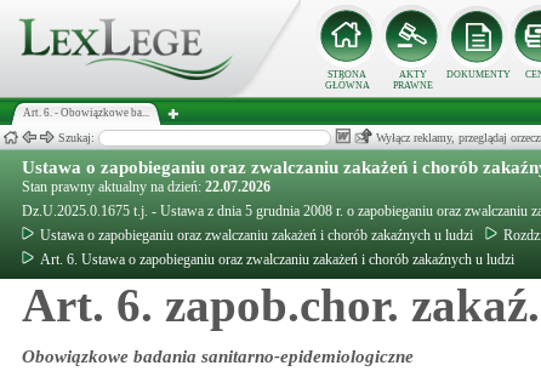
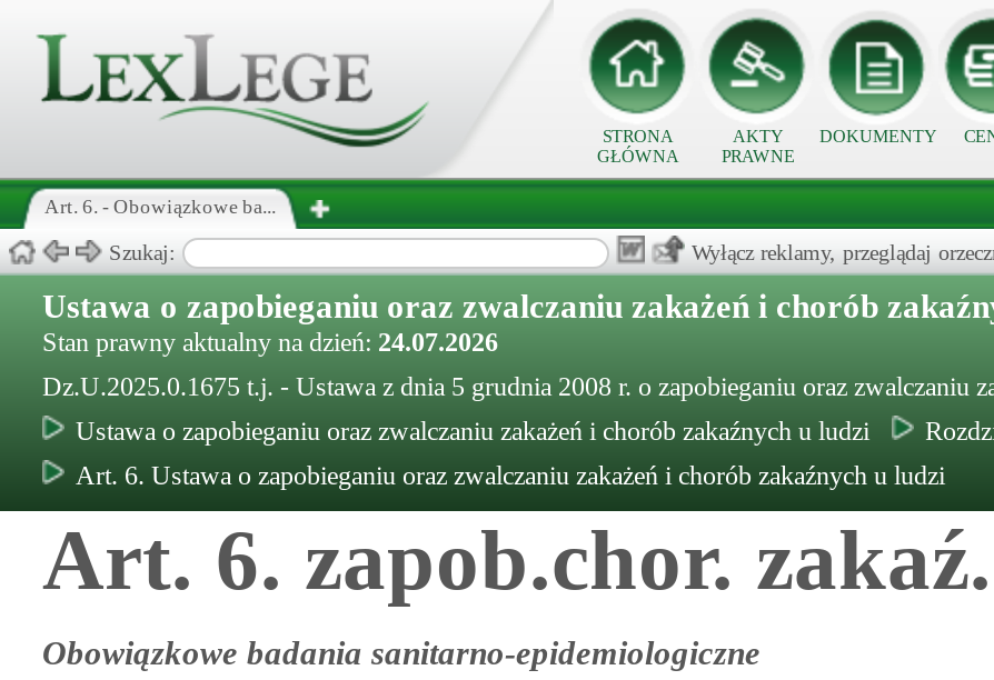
[22,178,270,195] Stan prawny aktualny na dzień: 22.07.2026 -> [42,327,498,358] Stan prawny aktualny na dzień: 24.07.2026

